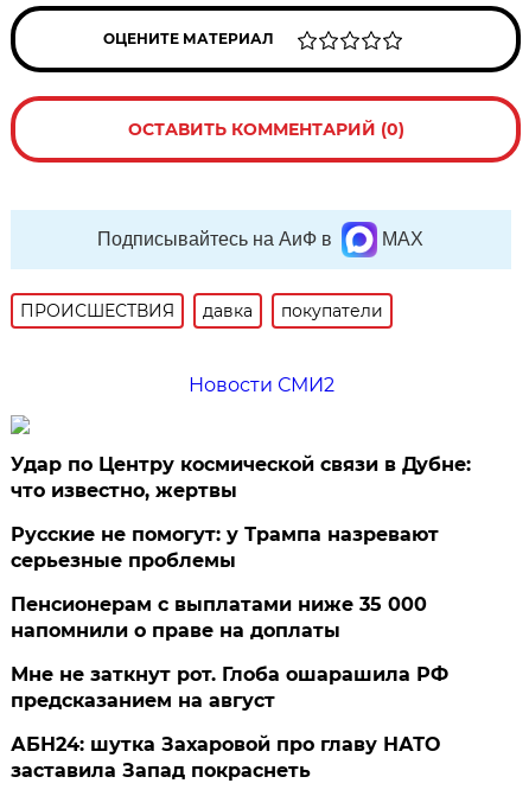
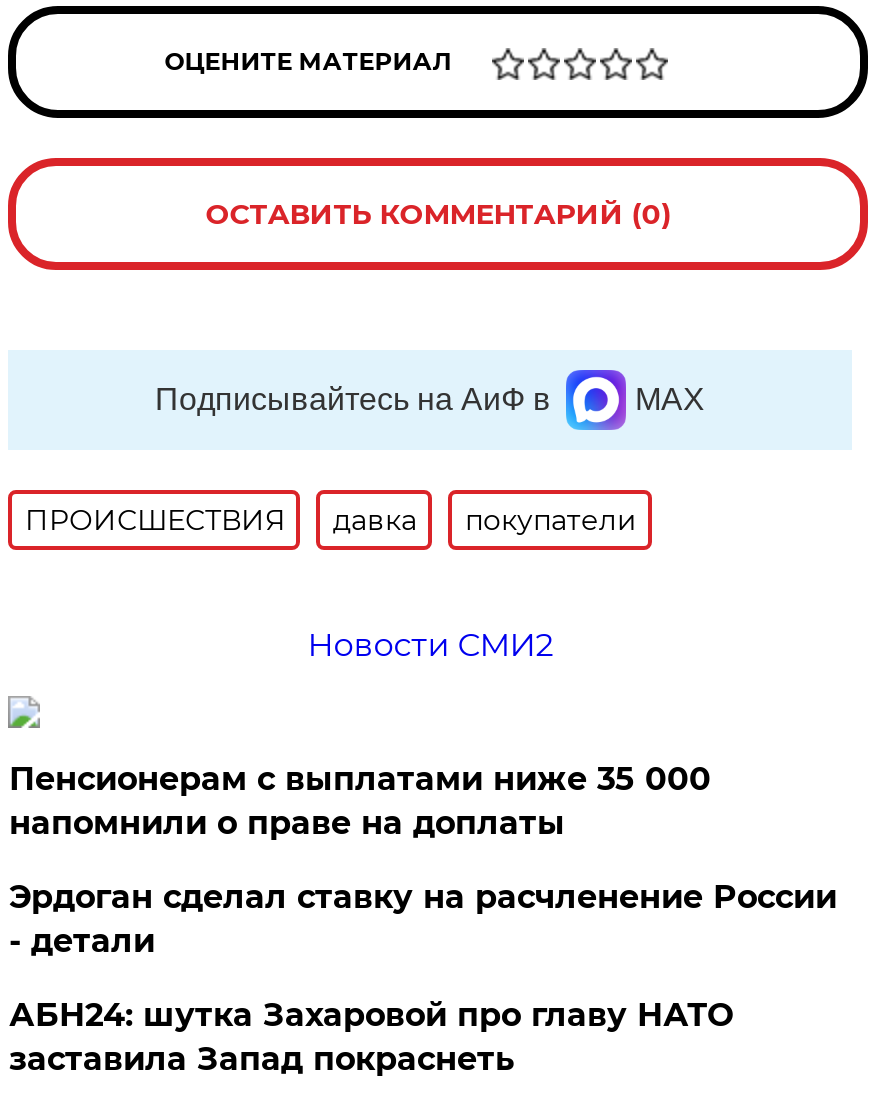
[11,453,471,572] Удар по Центру космической связи в Дубне: | что известно, жертвы | Русские не помогут: у Трампа назревают | серьезные проблемы -> none
[11,663,449,712] Мне не заткнут рот. Глоба ошарашила РФ | предсказанием на август -> [9,878,837,960] Эрдоган сделал ставку на расчленение России | - детали

